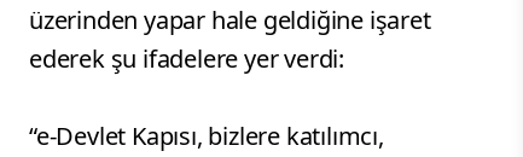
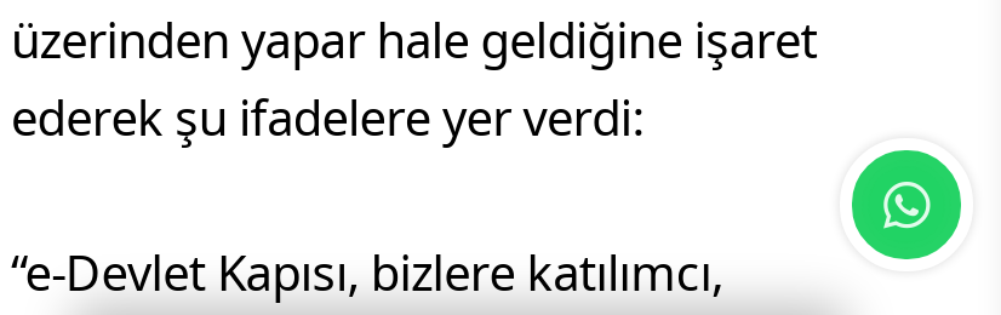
none -> [850,148,963,262] [image]

